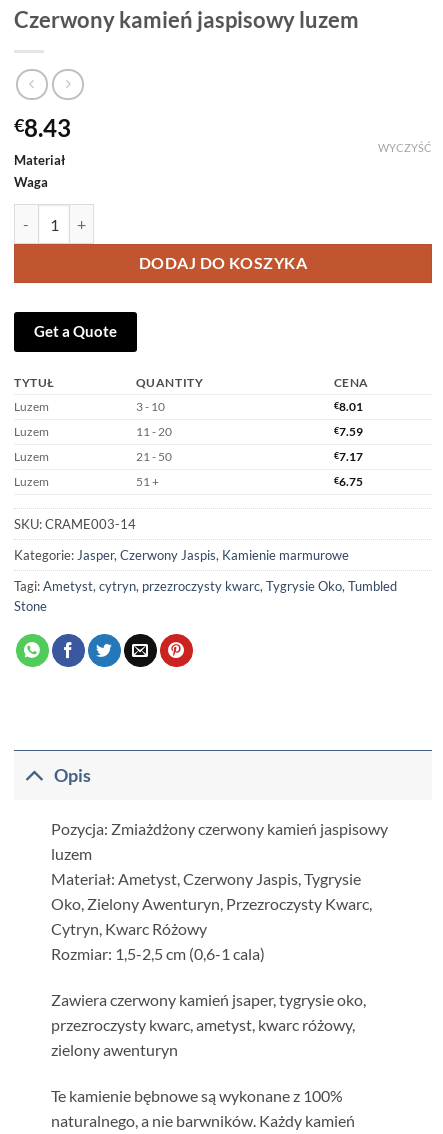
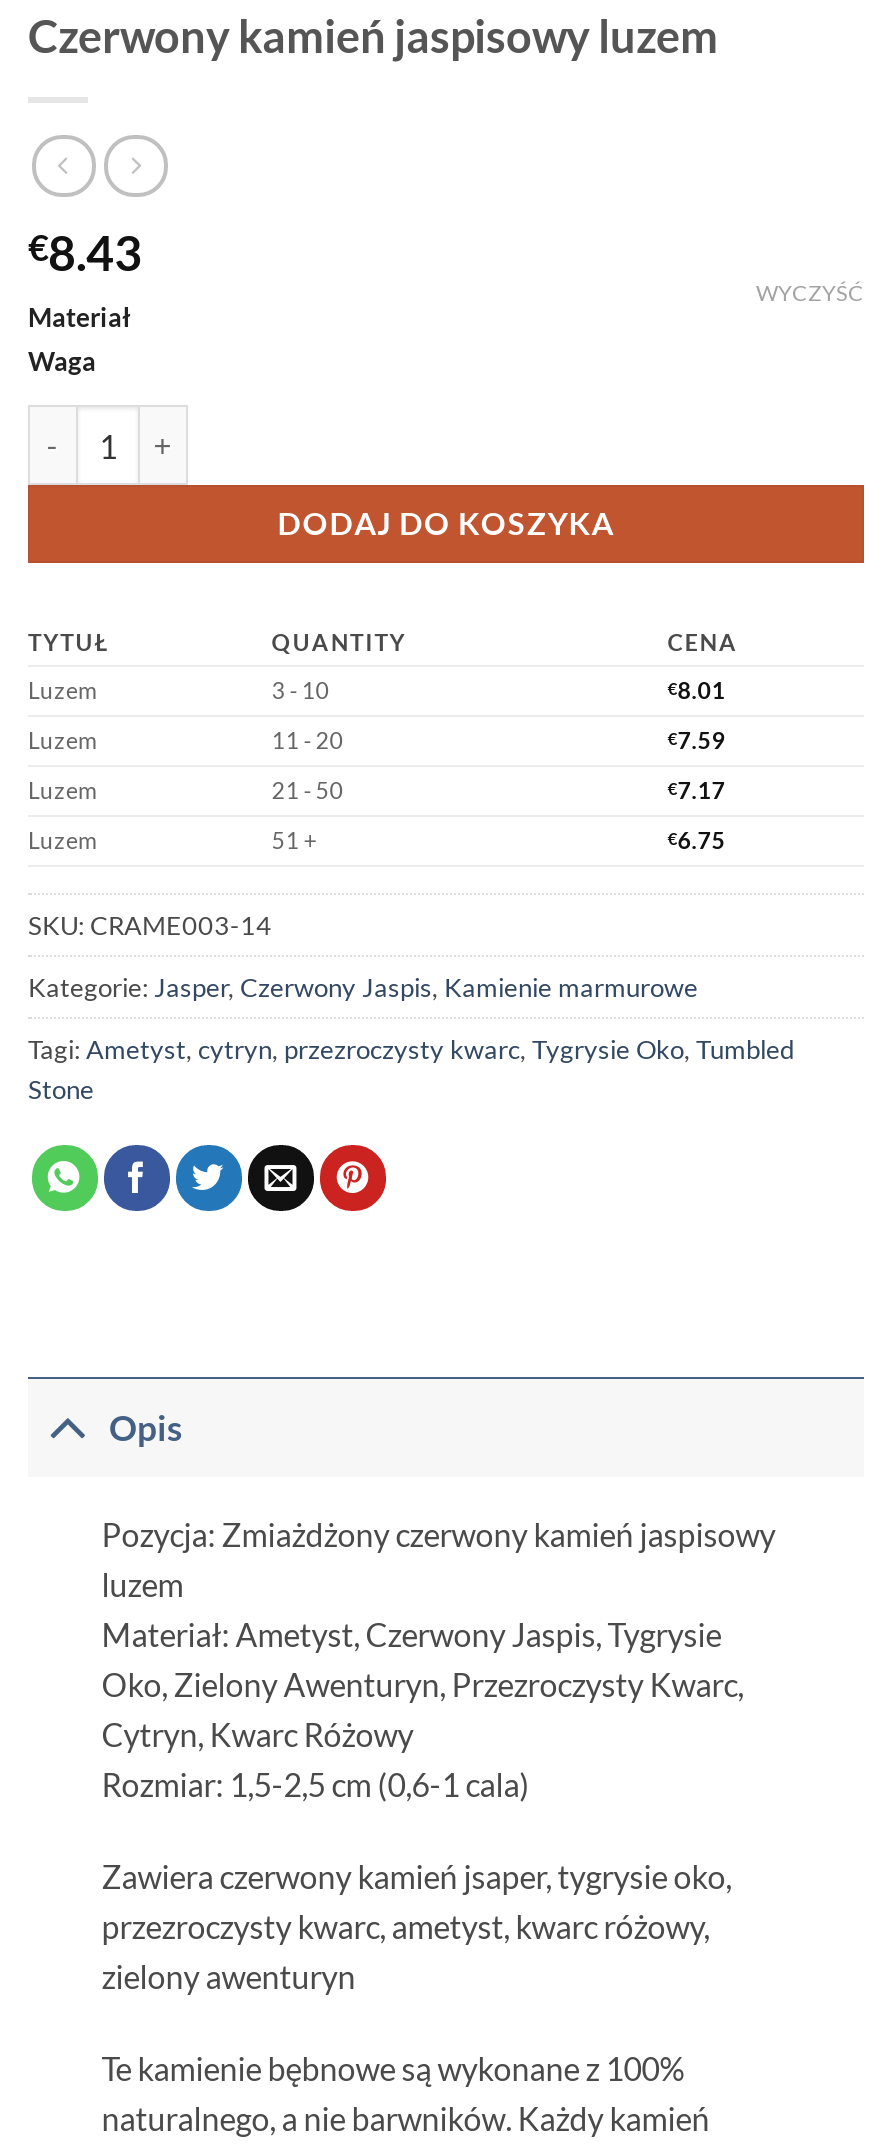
[34,322,117,340] Get a Quote -> none

